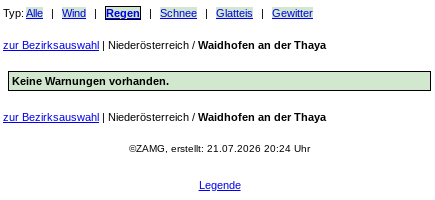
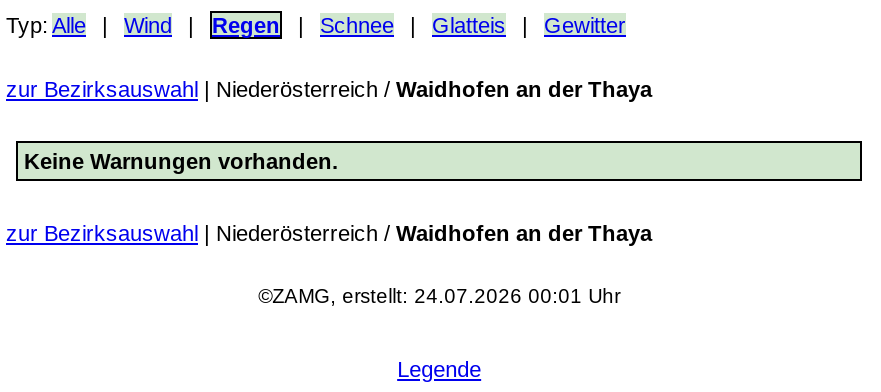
[129,143,310,154] ©ZAMG, erstellt: 21.07.2026 20:24 Uhr -> [258,285,620,307] ©ZAMG, erstellt: 24.07.2026 00:01 Uhr

